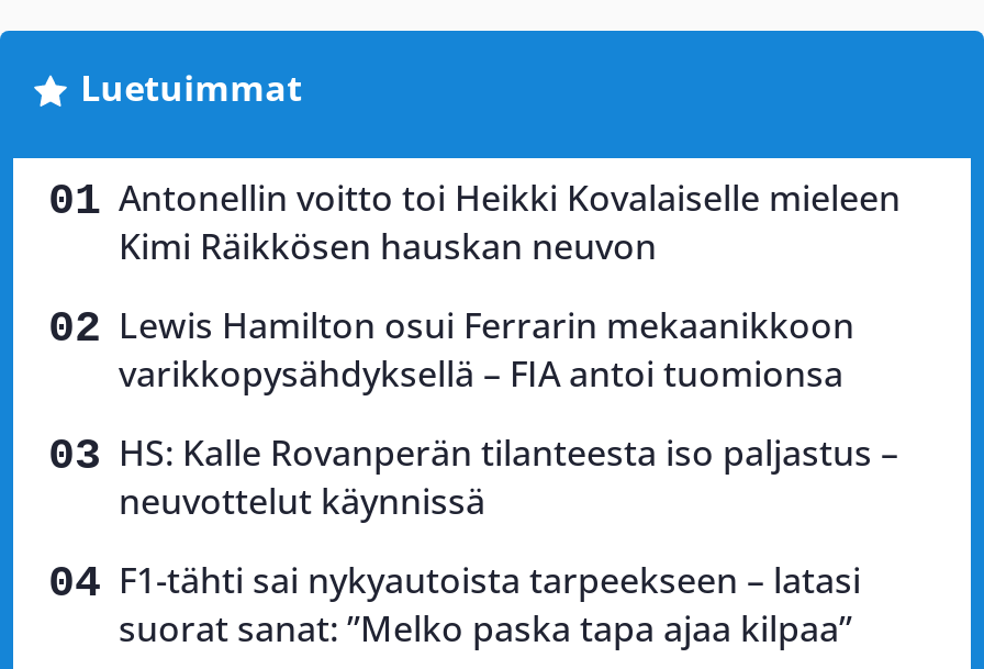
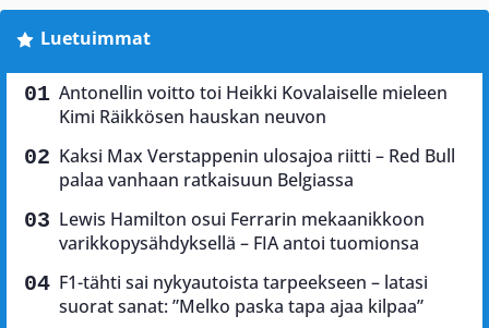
none -> [59,144,455,192] Kaksi Max Verstappenin ulosajoa riitti – Red Bull | palaa vanhaan ratkaisuun Belgiassa
moved [119,302,854,398] -> [59,207,425,255]: Lewis Hamilton osui Ferrarin mekaanikkoon | varikkopysähdyksellä – FIA antoi tuomionsa
[119,429,898,526] HS: Kalle Rovanperän tilanteesta iso paljastus – | neuvottelut käynnissä -> none

